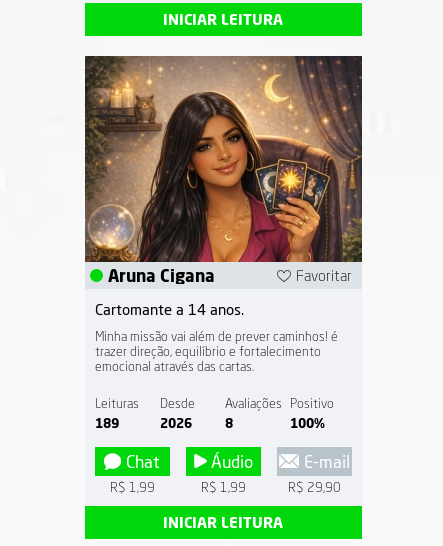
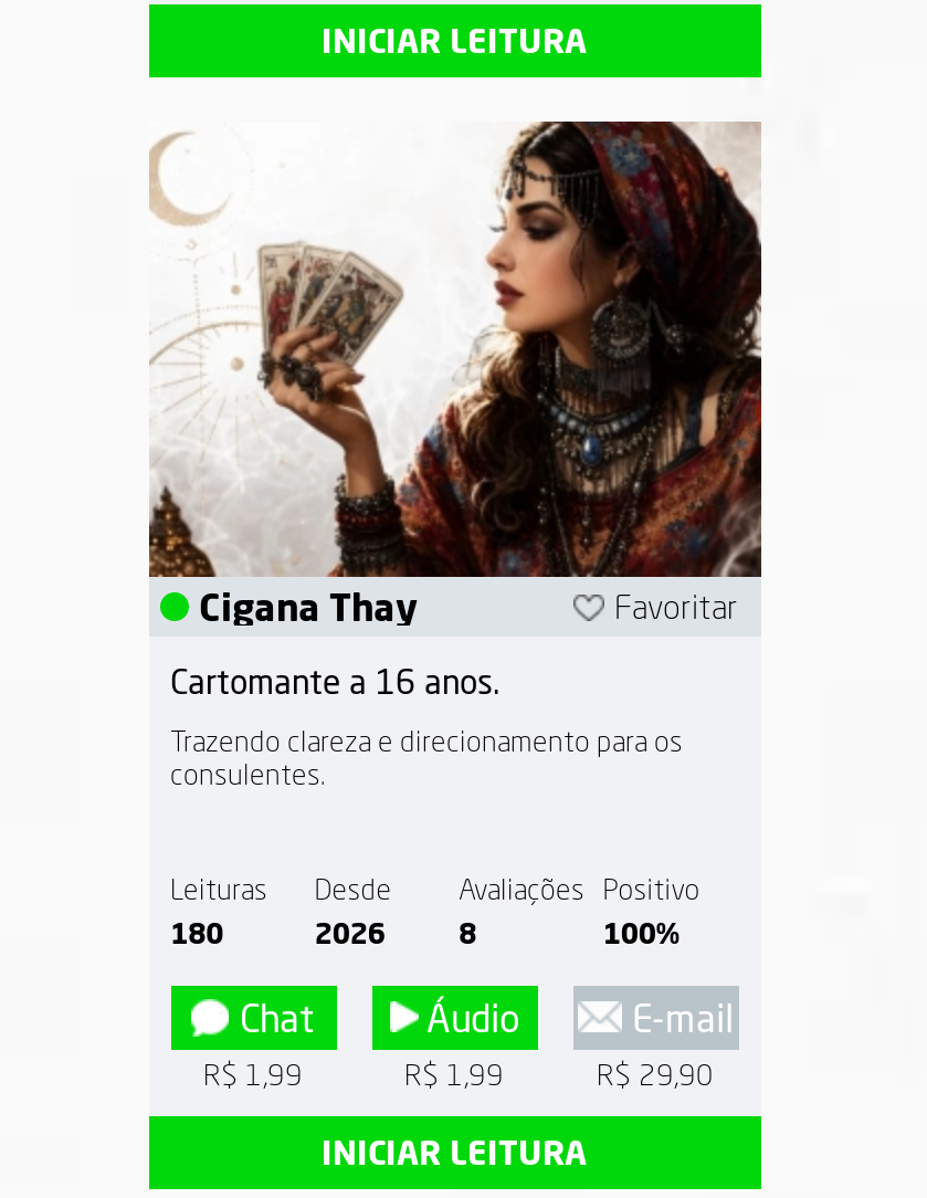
[84,55,363,286] [image] | Aruna Cigana -> [149,122,761,630] [image] | Cigana Thay
[94,300,243,318] Cartomante a 14 anos. -> [170,661,499,701] Cartomante a 16 anos.
[94,328,337,374] Minha missão vai além de prever caminhos! é | trazer direção, equilíbrio e fortalecimento | emocional através das cartas. -> [170,723,683,791] Trazendo clareza e direcionamento para os | consulentes.
[94,415,118,431] 189 -> [170,915,223,950] 180

